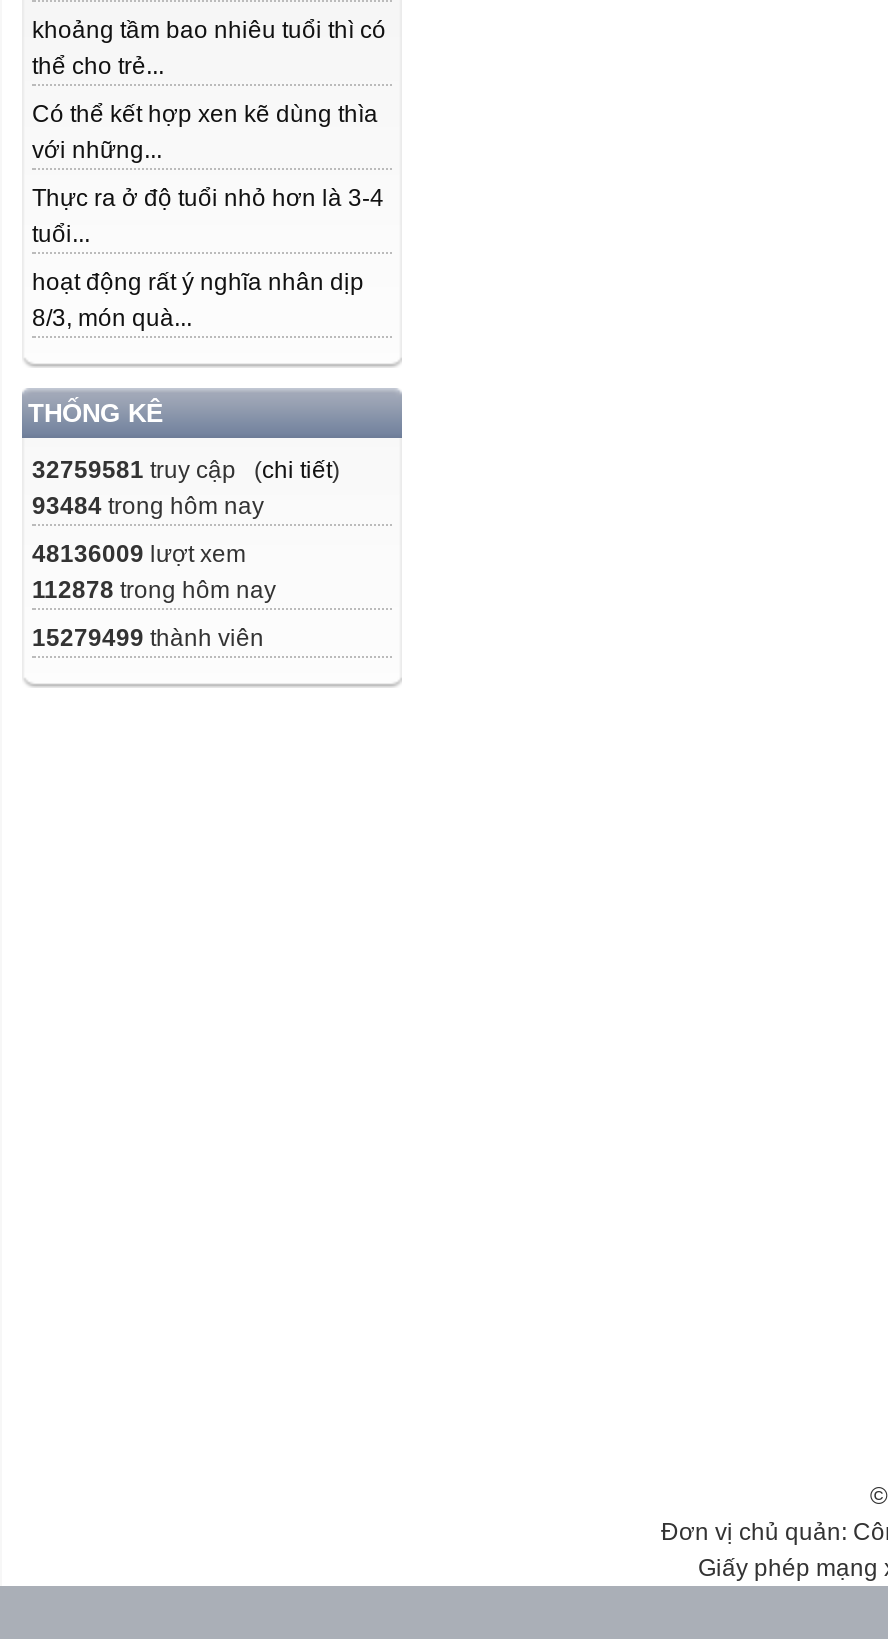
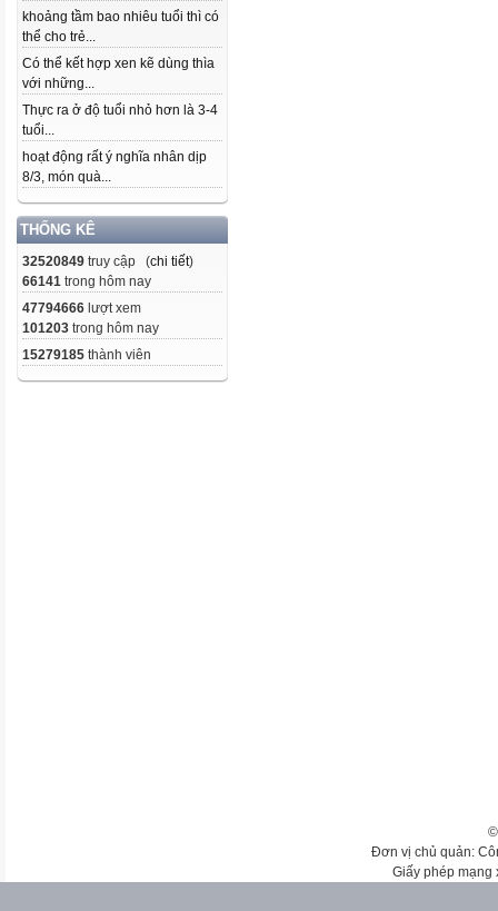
[32,456,340,484] 32759581 truy cập (chi tiết) -> [22,254,193,269] 32520849 truy cập (chi tiết)
[32,492,264,520] 93484 trong hôm nay -> [22,274,151,289] 66141 trong hôm nay
[32,540,246,568] 48136009 lượt xem -> [22,300,141,316] 47794666 lượt xem
[32,576,276,604] 112878 trong hôm nay -> [22,320,159,336] 101203 trong hôm nay
[32,624,264,652] 15279499 thành viên -> [22,347,151,363] 15279185 thành viên

